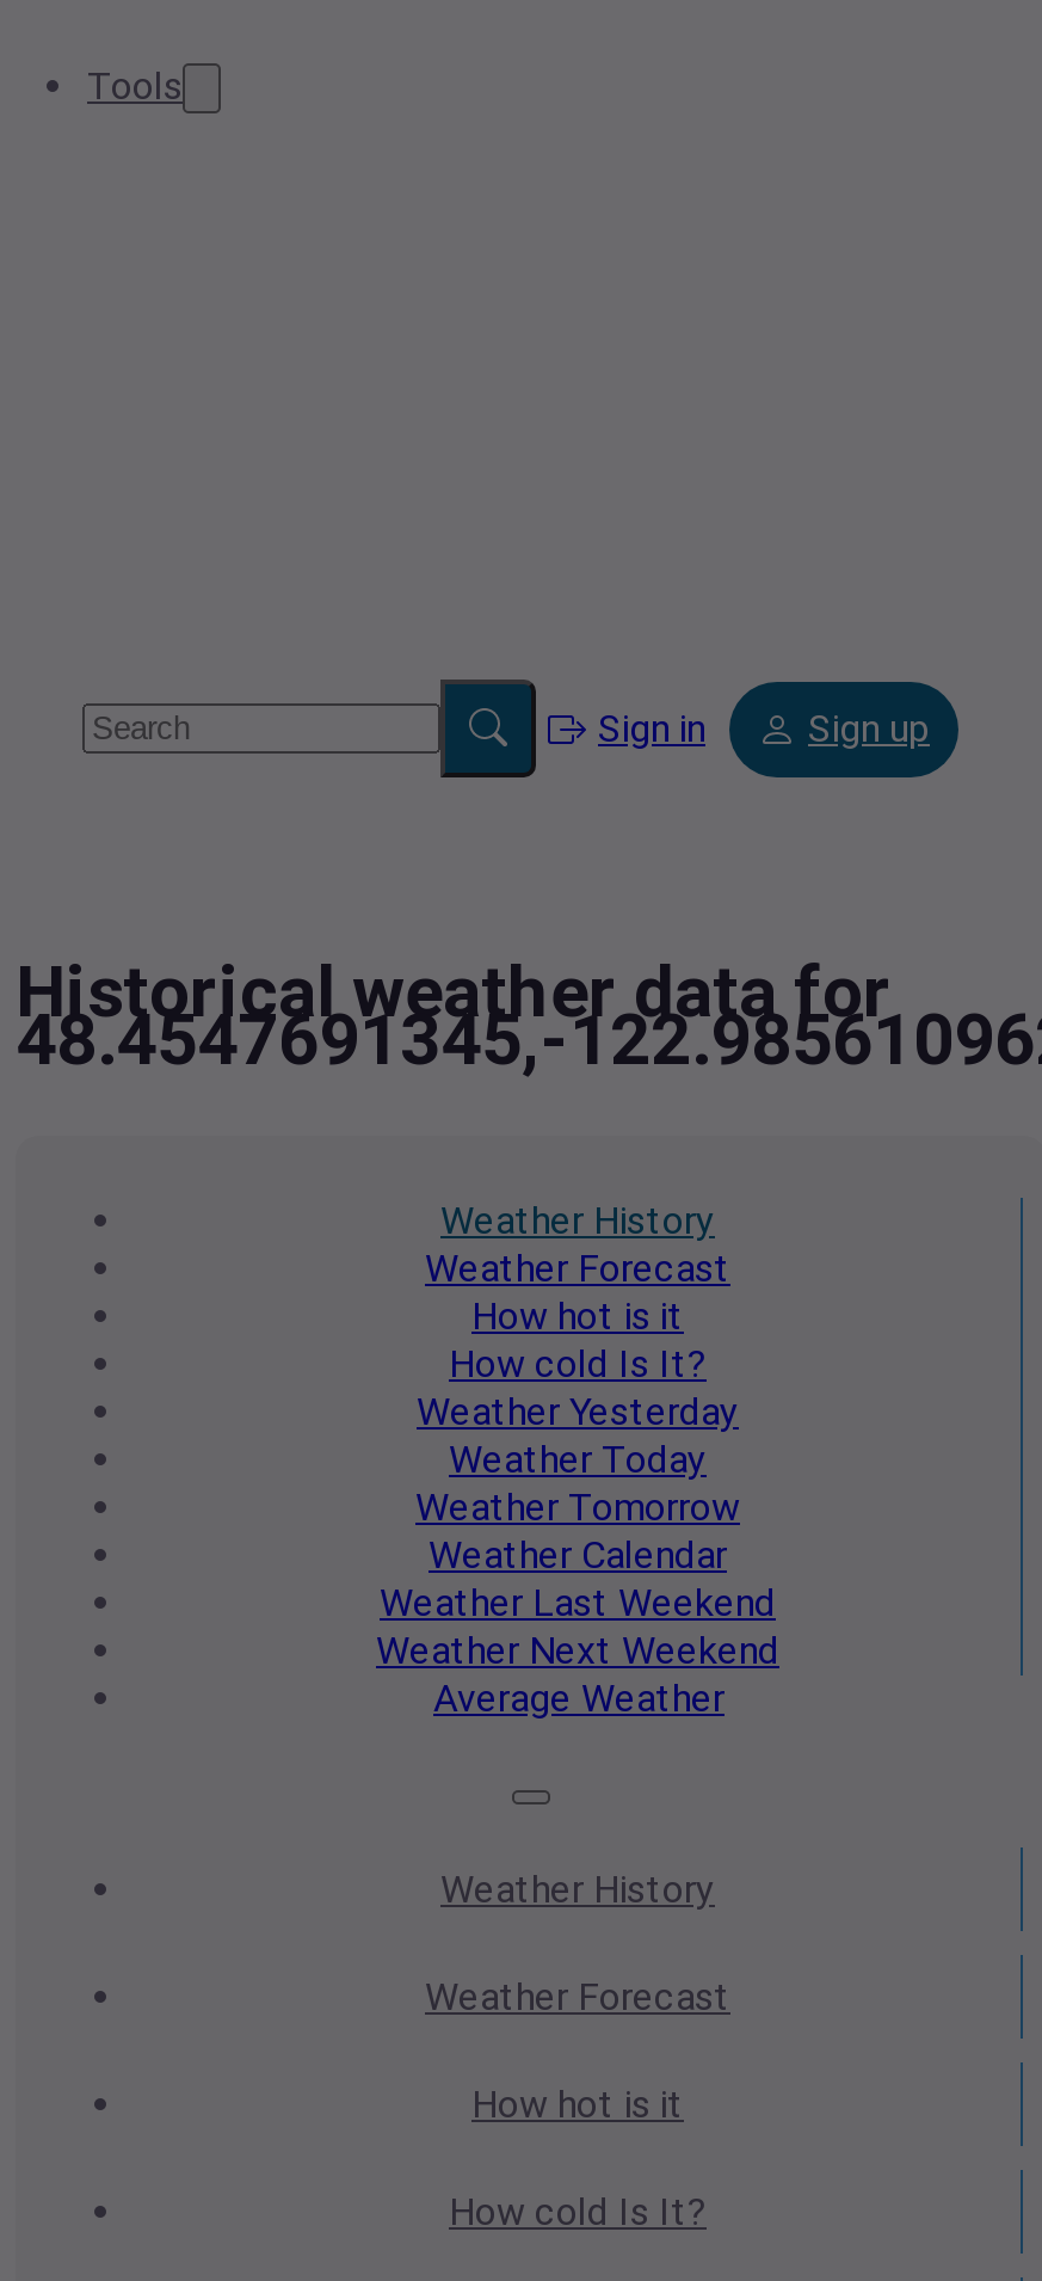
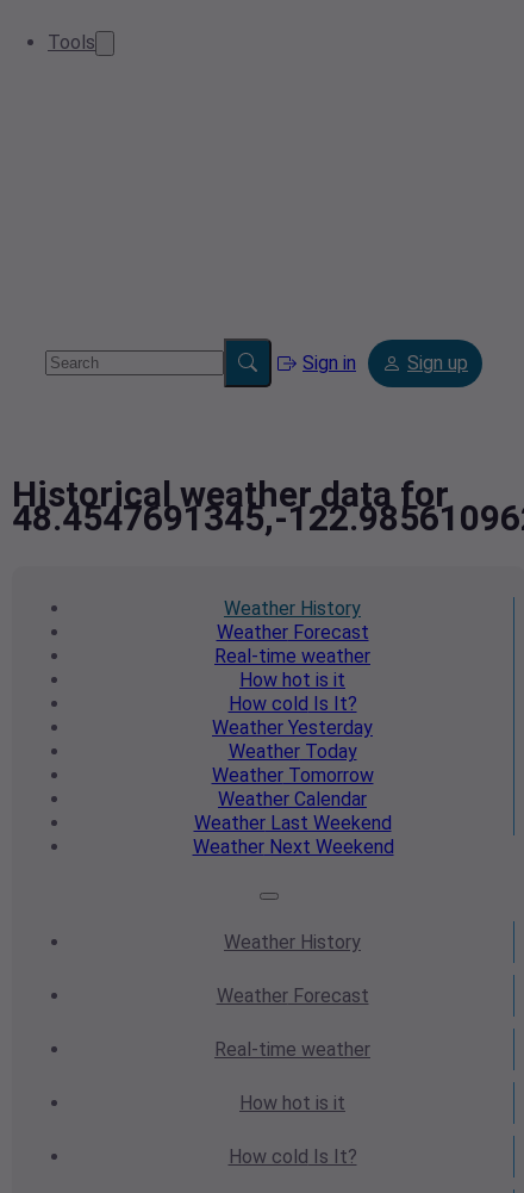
none -> [214,645,370,668] Real-time weather
[433,1676,725,1721] Average Weather -> none
none -> [214,1038,370,1061] Real-time weather

